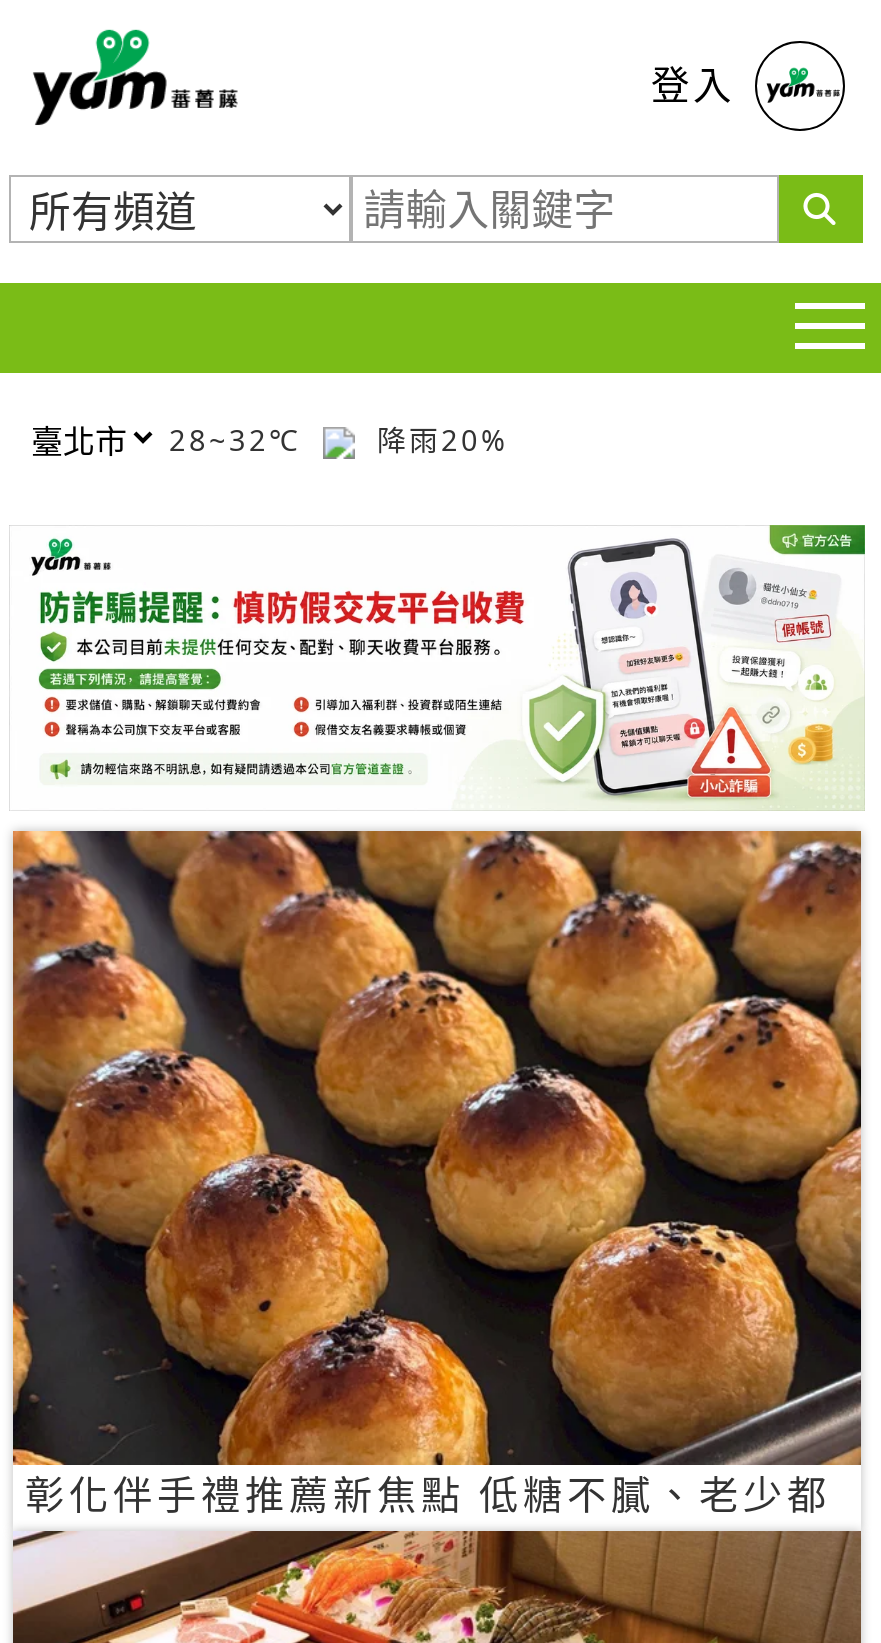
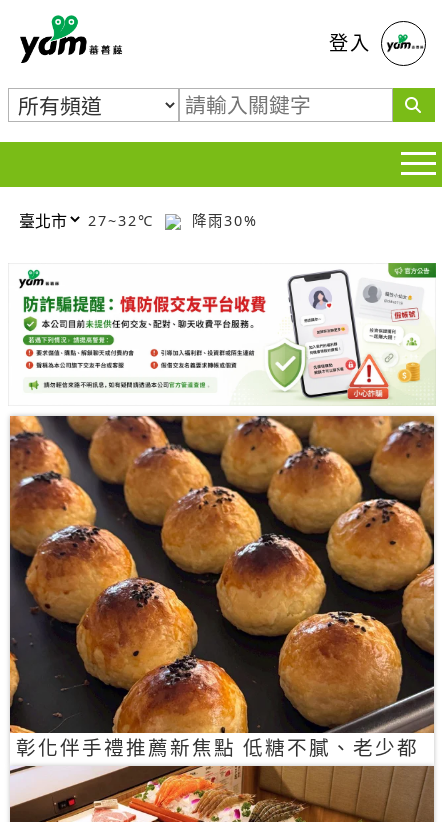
[169,420,313,458] 28~32℃ -> [88,210,160,229] 27~32℃
[365,420,509,458] 降雨20% -> [186,210,258,229] 降雨30%

